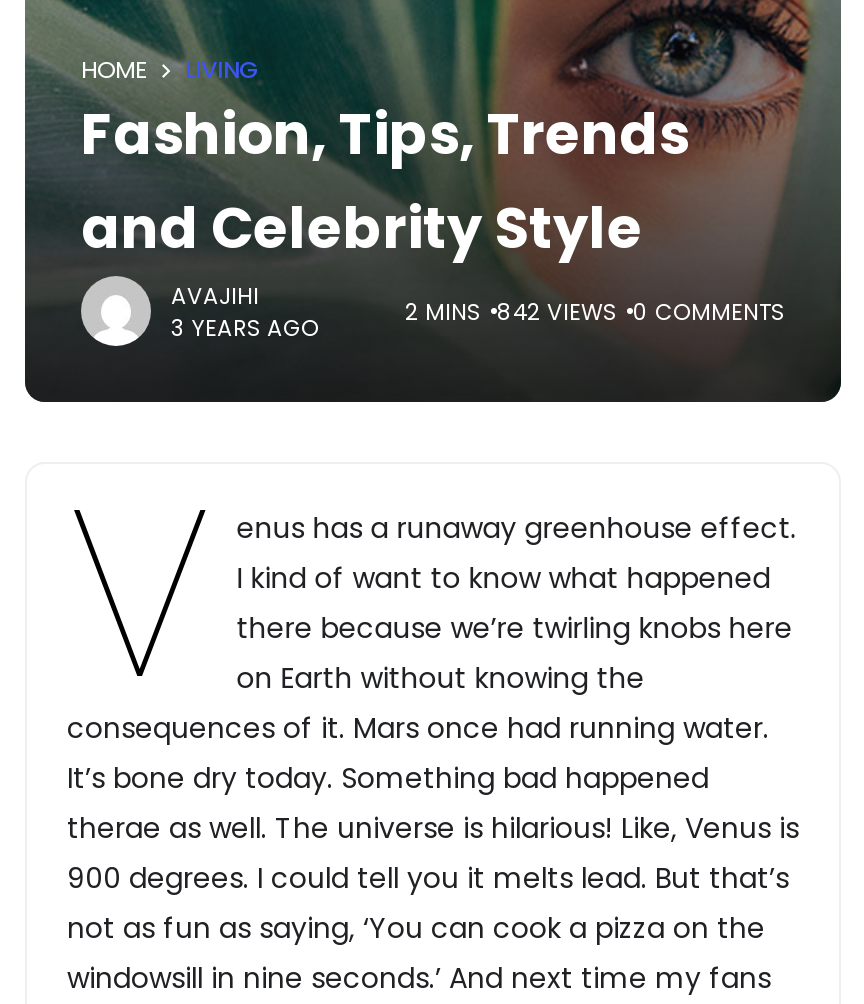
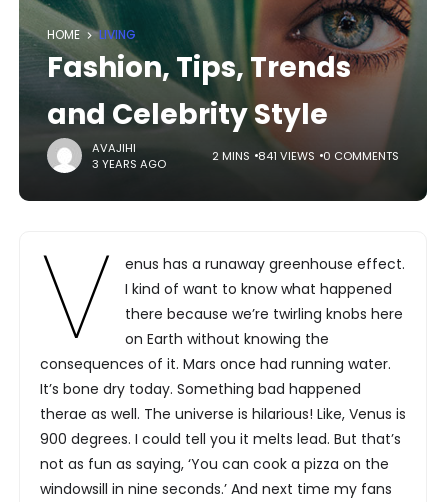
[405,295,785,327] 2 MINS 842 VIEWS 0 COMMENTS -> [212,147,399,163] 2 MINS 841 VIEWS 0 COMMENTS

